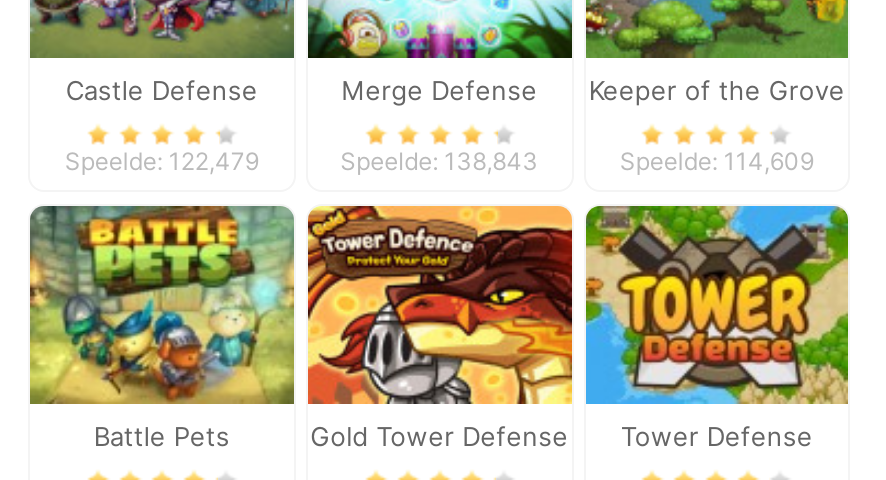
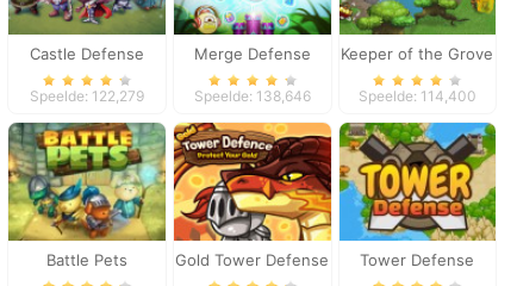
[65,146,259,176] Speelde: 122,479 -> [30,87,144,105] Speelde: 122,279
[340,146,538,176] Speelde: 138,843 -> [194,87,310,105] Speelde: 138,646
[620,146,814,176] Speelde: 114,609 -> [358,87,476,105] Speelde: 114,400

